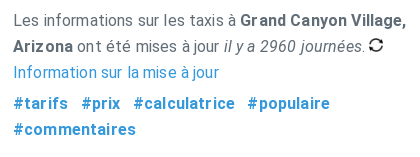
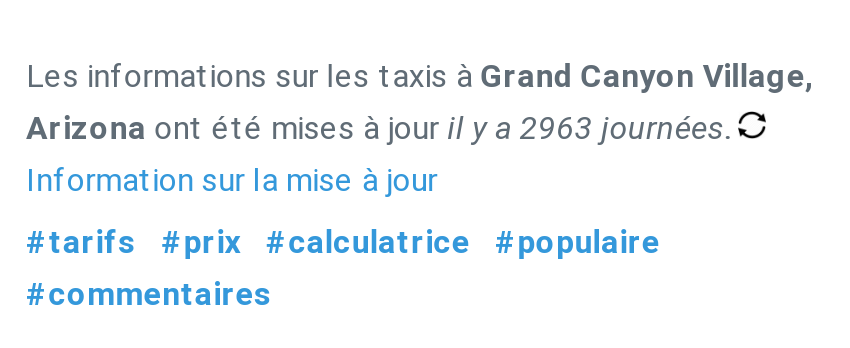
[13,37,369,56] Arizona ont été mises à jour il y a 2960 journées. -> [26,109,738,147] Arizona ont été mises à jour il y a 2963 journées.

